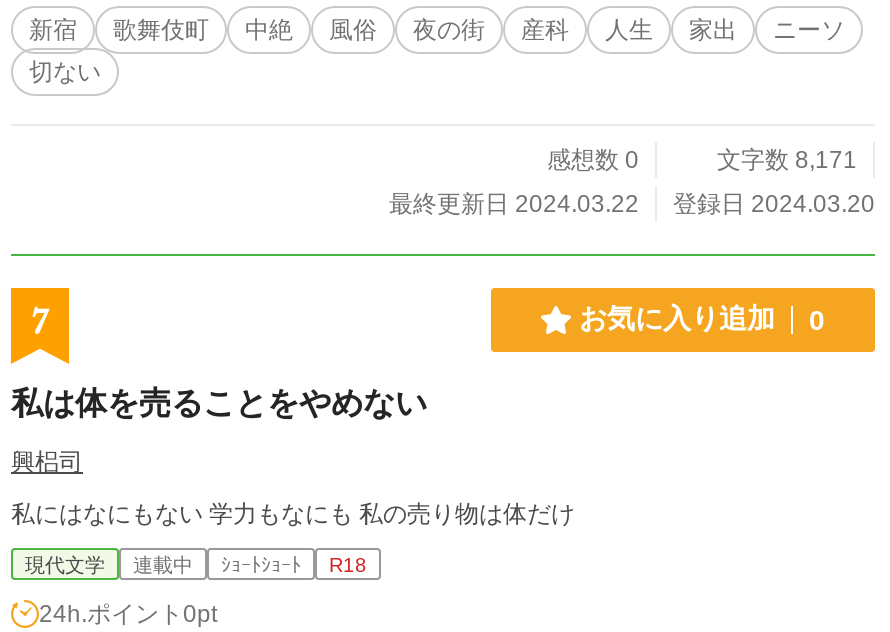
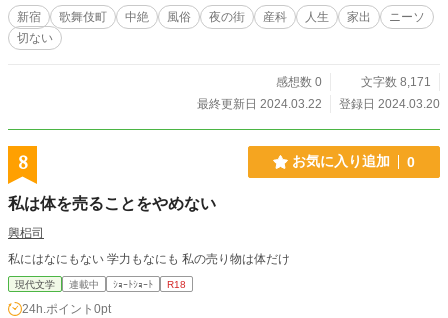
[32,302,48,342] 7 -> [17,153,27,173] 8

